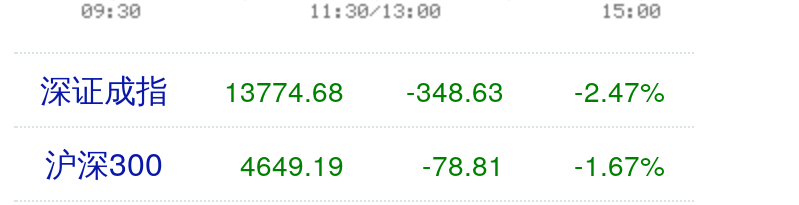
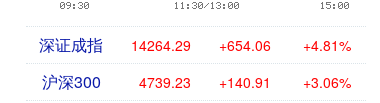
[224,69,344,109] 13774.68 -> [131,34,191,54] 14264.29
[406,69,504,109] -348.63 -> [219,34,271,54] +654.06
[574,69,664,109] -2.47% -> [303,34,351,54] +4.81%
[240,143,344,183] 4649.19 -> [139,71,191,91] 4739.23
[422,143,504,183] -78.81 -> [219,71,271,91] +140.91
[574,143,664,183] -1.67% -> [303,71,351,91] +3.06%

